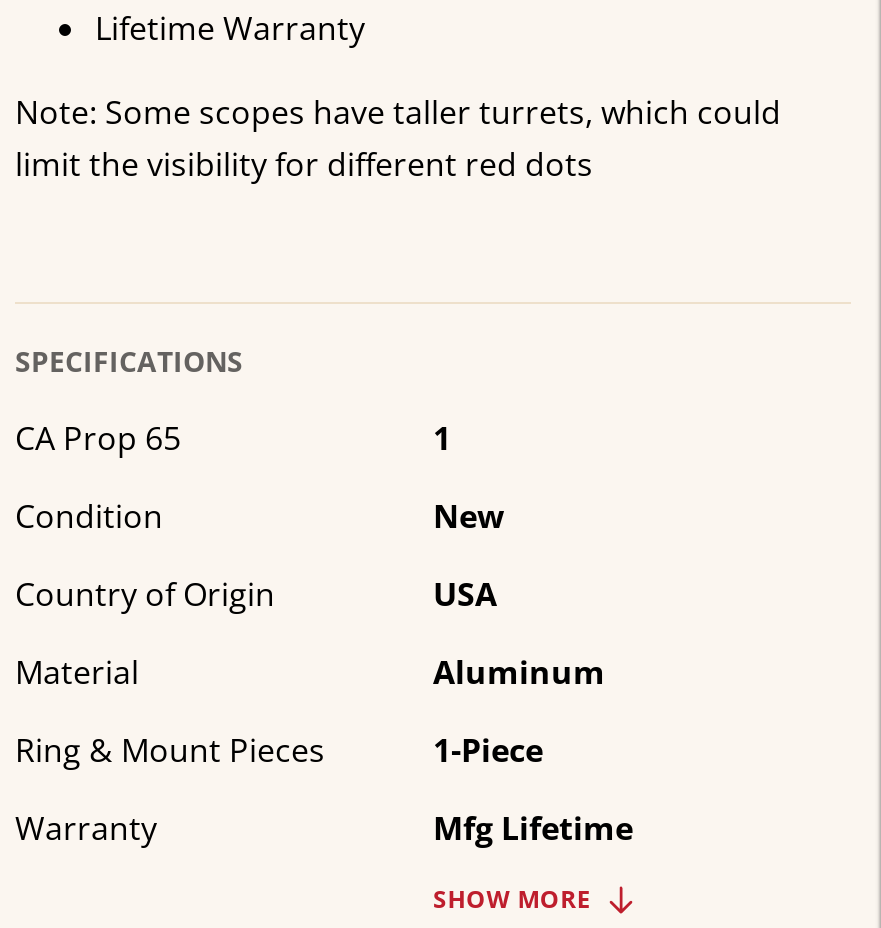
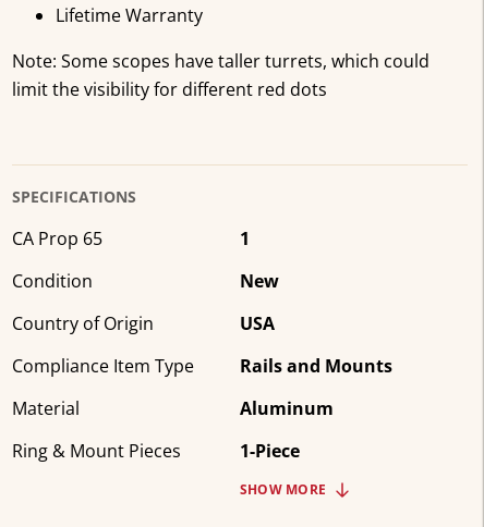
none -> [12,354,392,378] Compliance Item Type | Rails and Mounts
moved [15,650,605,772] -> [12,397,334,463]: Material | Aluminum | Ring & Mount Pieces | 1-Piece
[15,806,633,850] Warranty | Mfg Lifetime -> none

